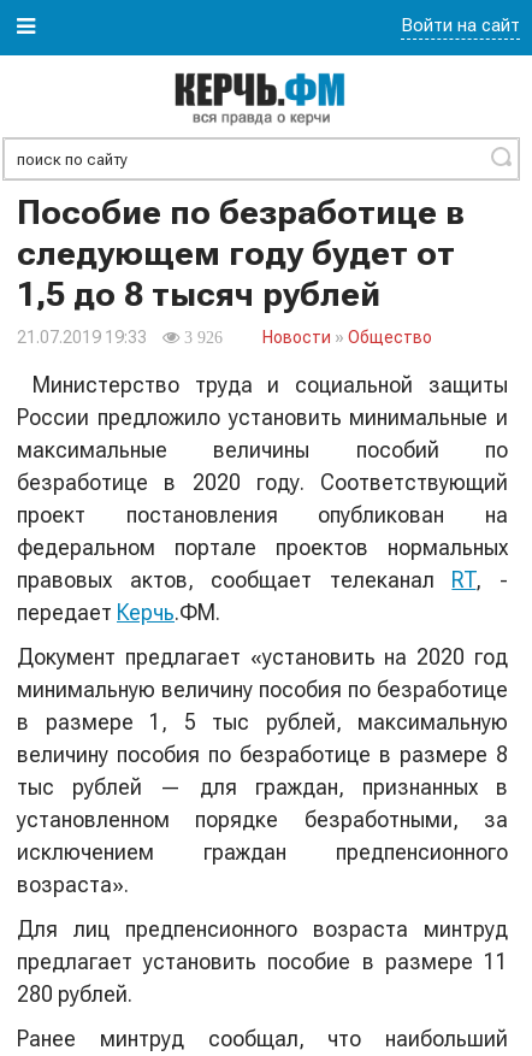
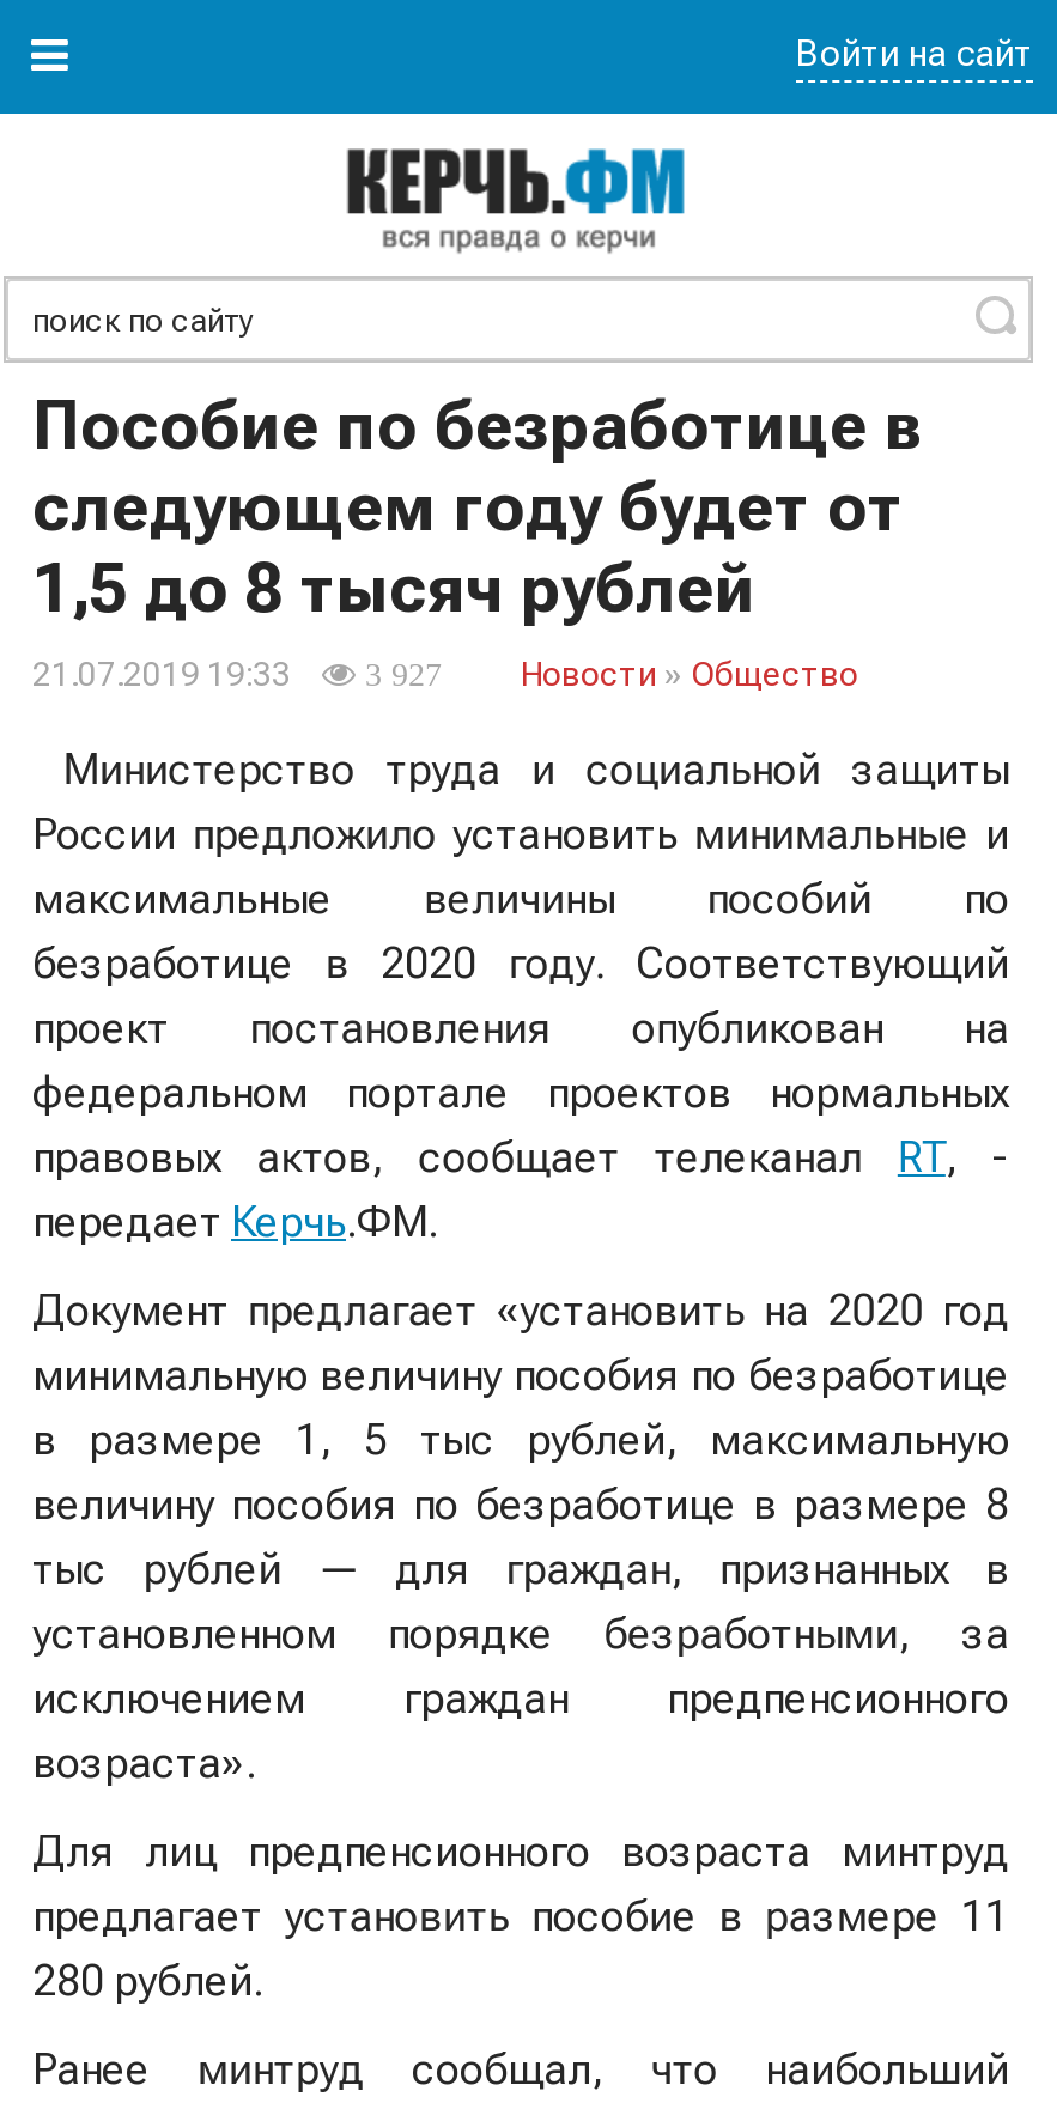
[17,328,223,347] 21.07.2019 19:33 3 926 -> [32,655,442,693] 21.07.2019 19:33 3 927

